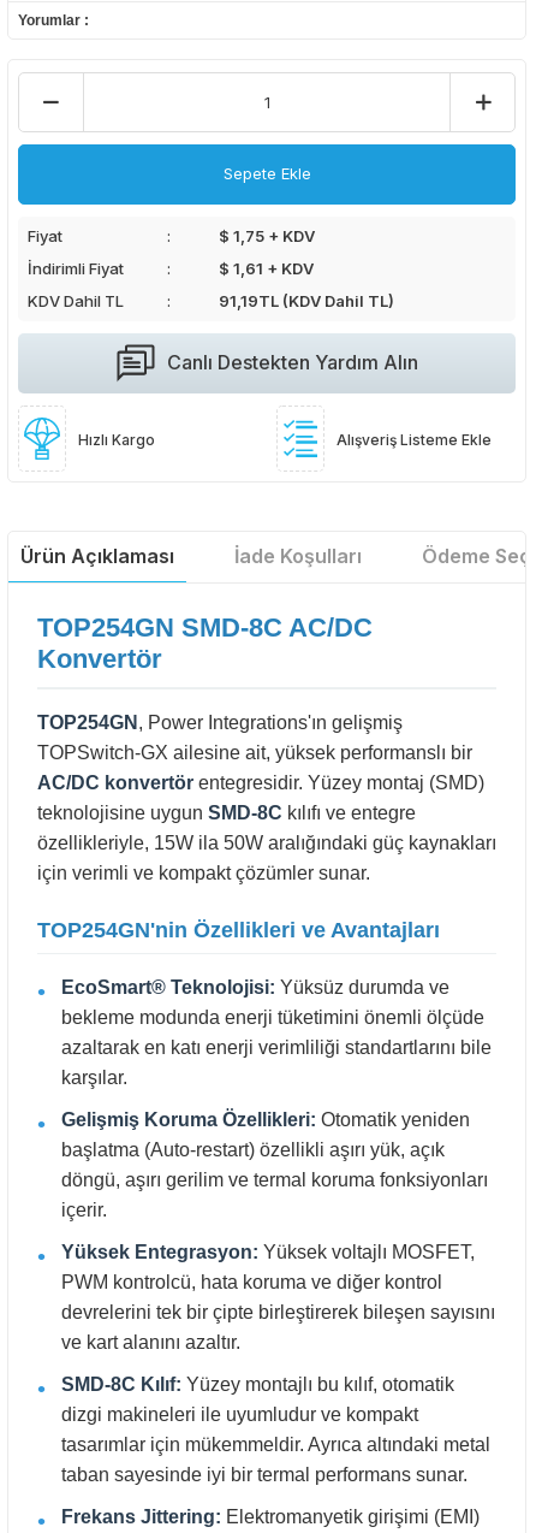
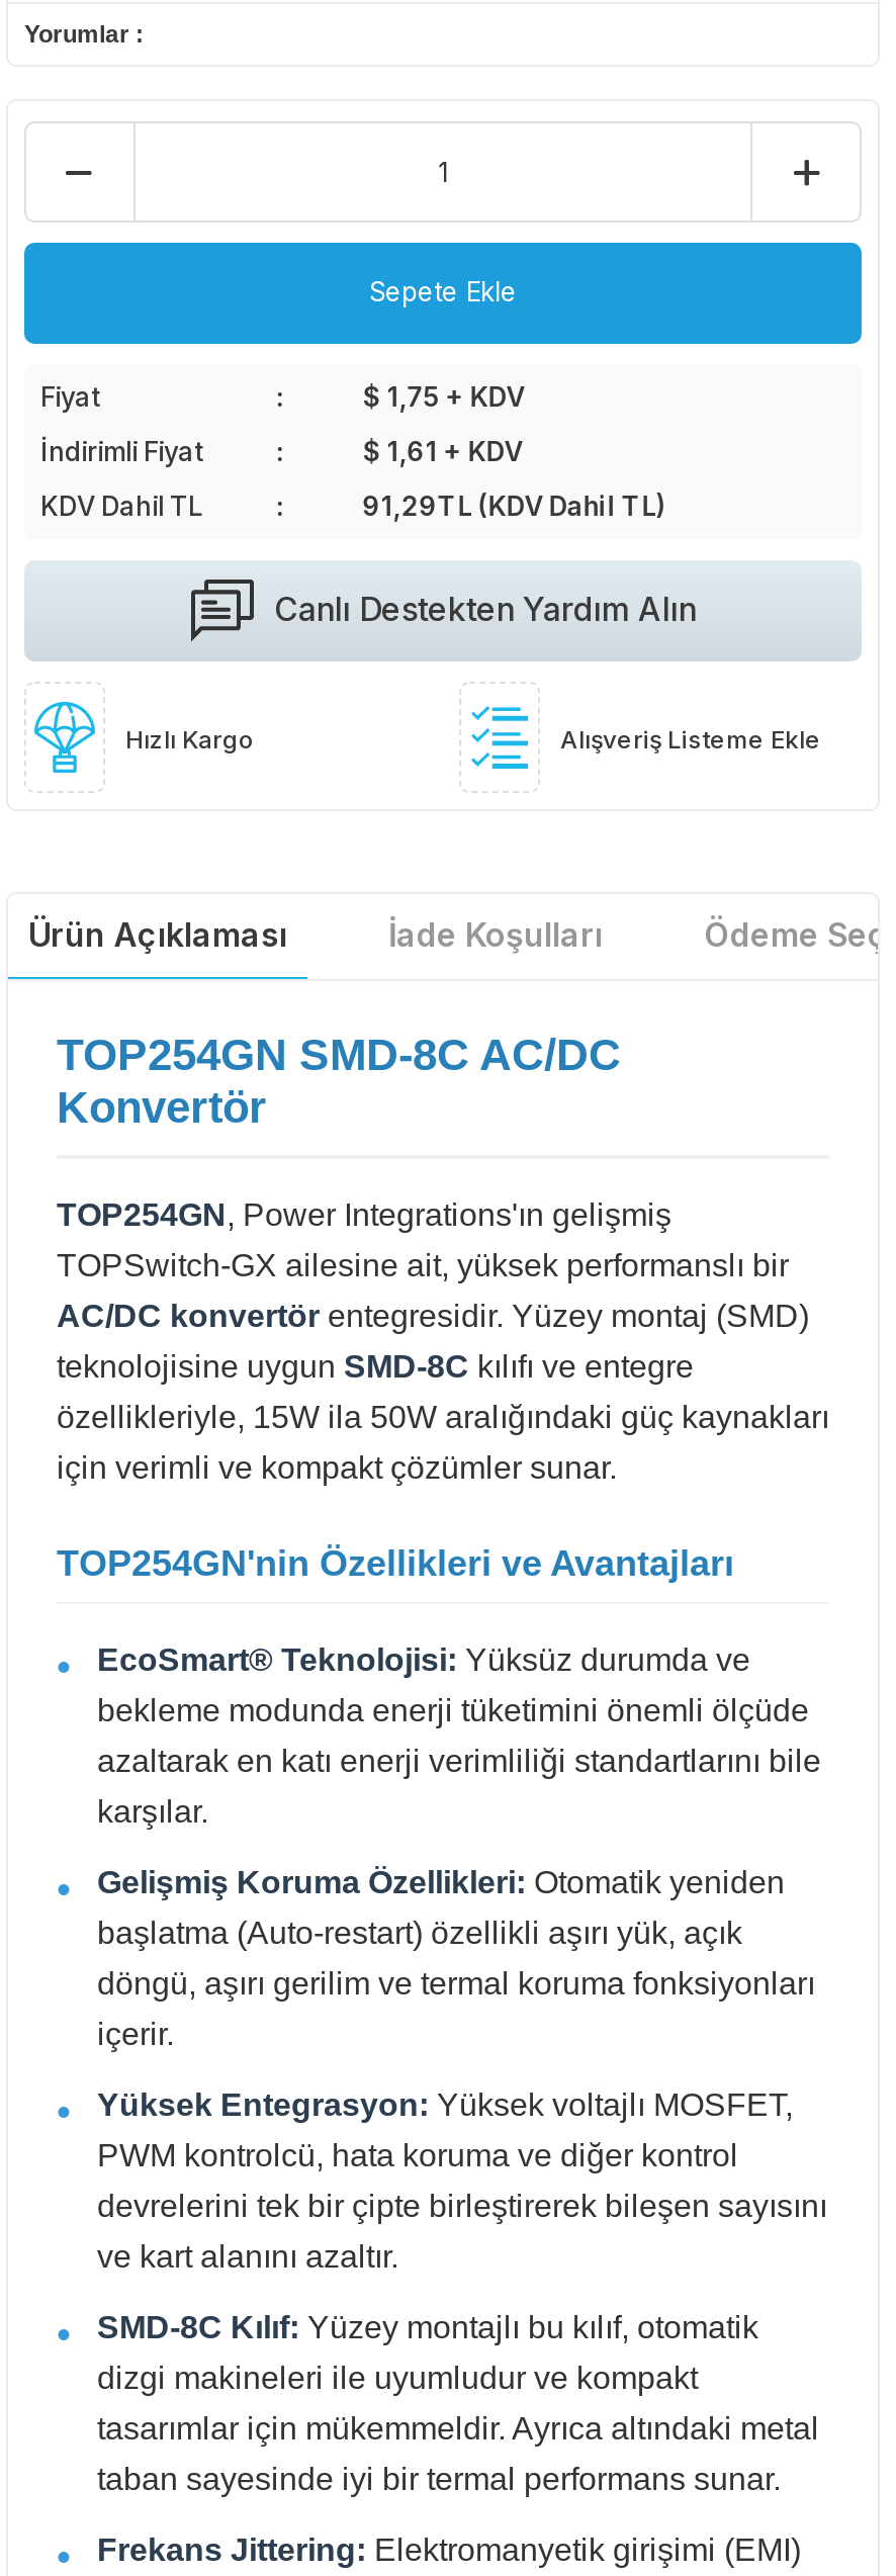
[219,291,394,310] 91,19TL (KDV Dahil TL) -> [362,488,666,521] 91,29TL (KDV Dahil TL)

